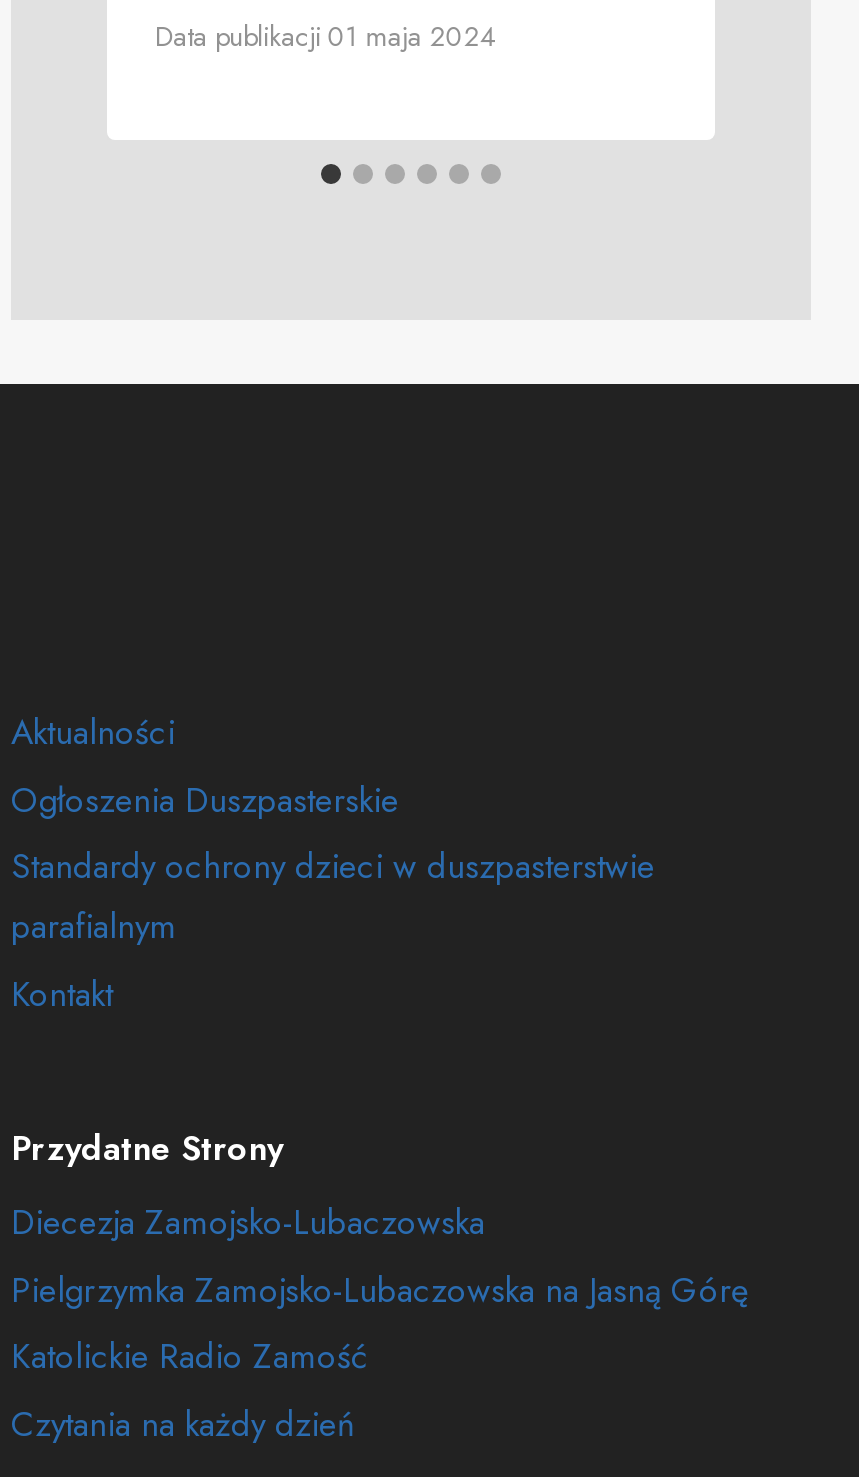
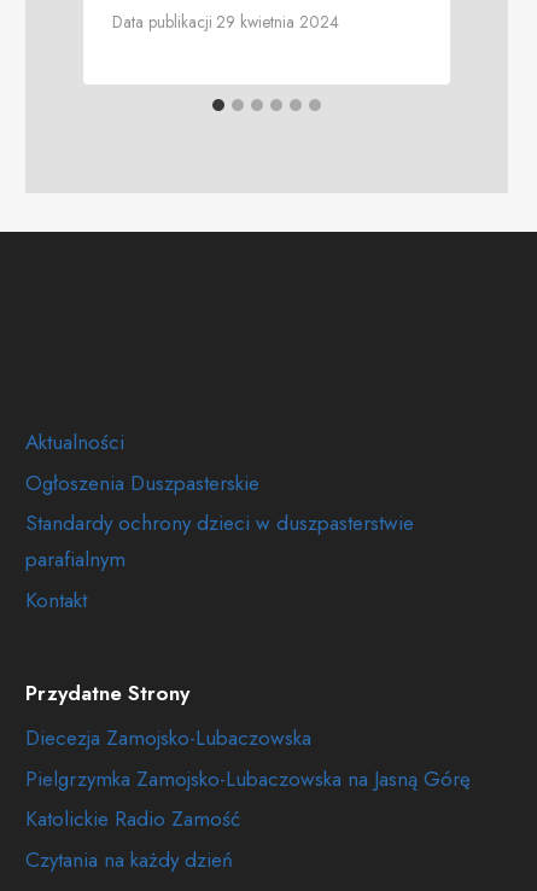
[155,17,495,57] Data publikacji 01 maja 2024 -> [112,10,339,34] Data publikacji 29 kwietnia 2024

